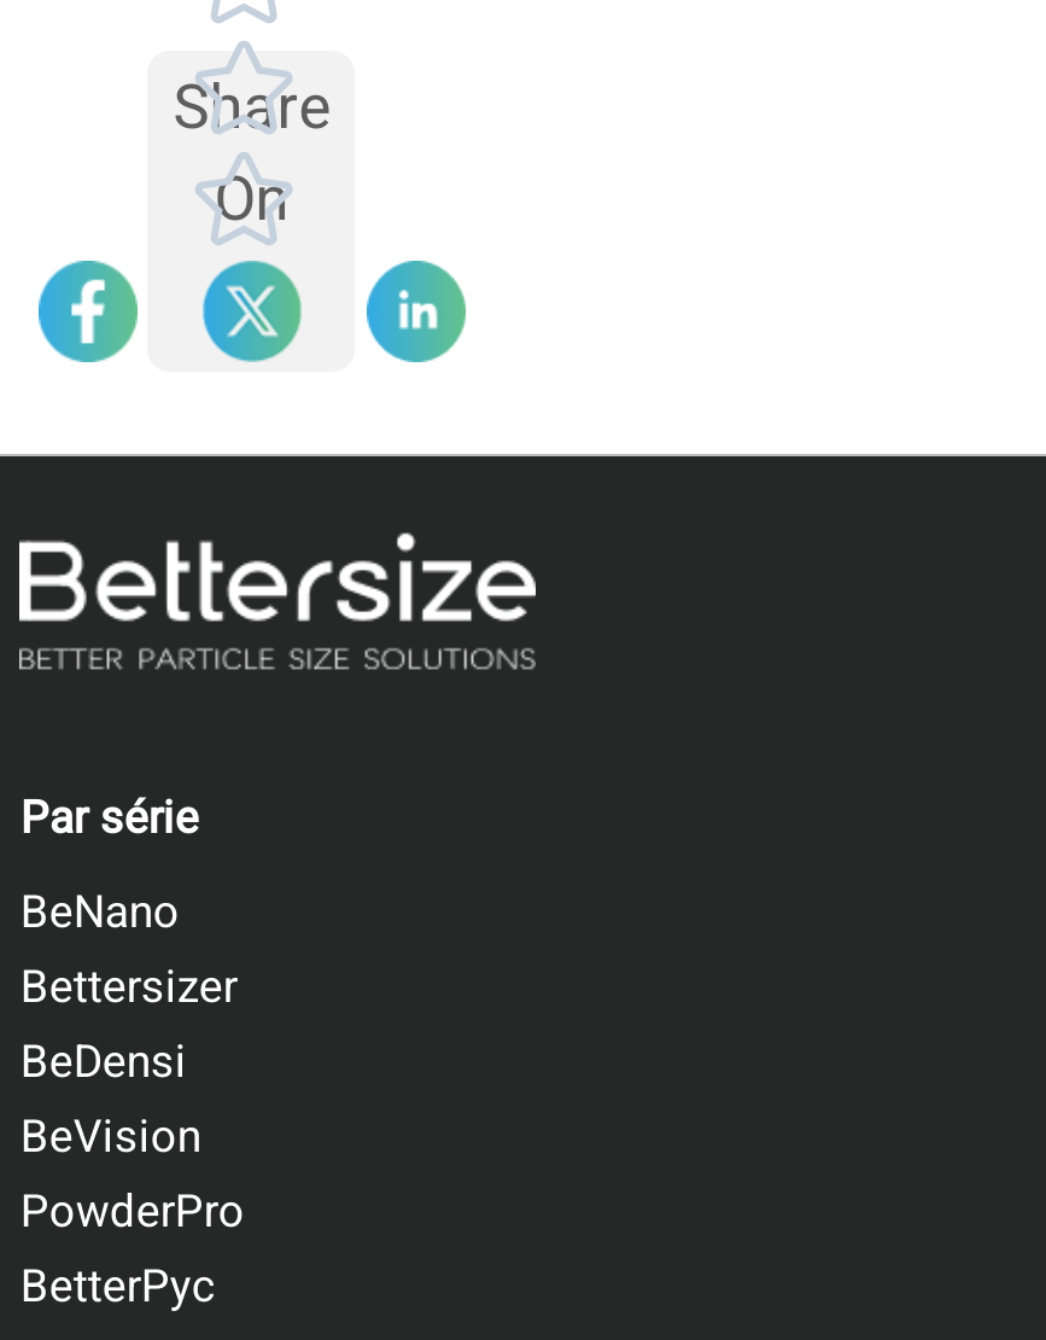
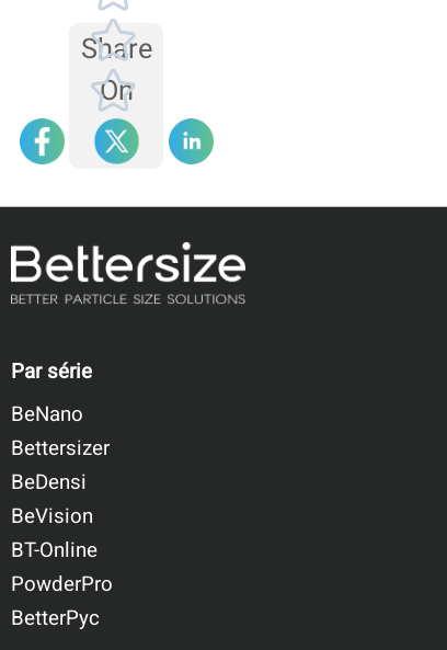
none -> [11,534,98,565] BT-Online

